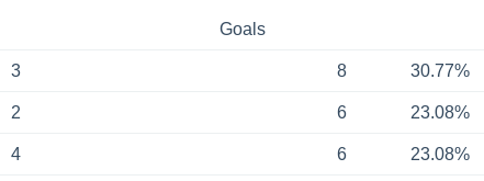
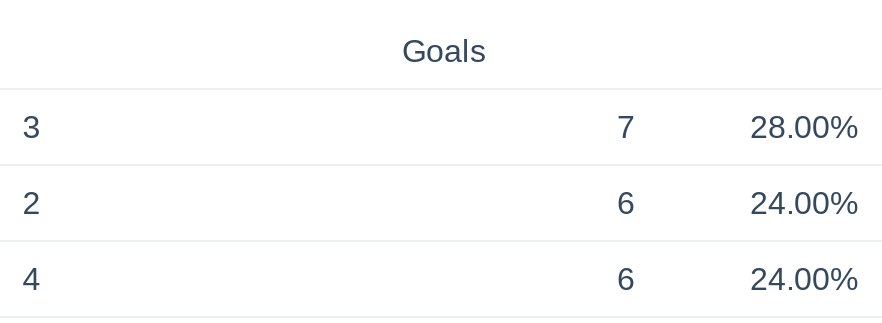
[337,62,347,80] 8 -> [617,110,635,144] 7
[410,62,469,80] 30.77% -> [750,110,858,144] 28.00%
[410,103,469,122] 23.08% -> [750,186,858,220] 24.00%
[410,145,469,164] 23.08% -> [750,262,858,296] 24.00%

